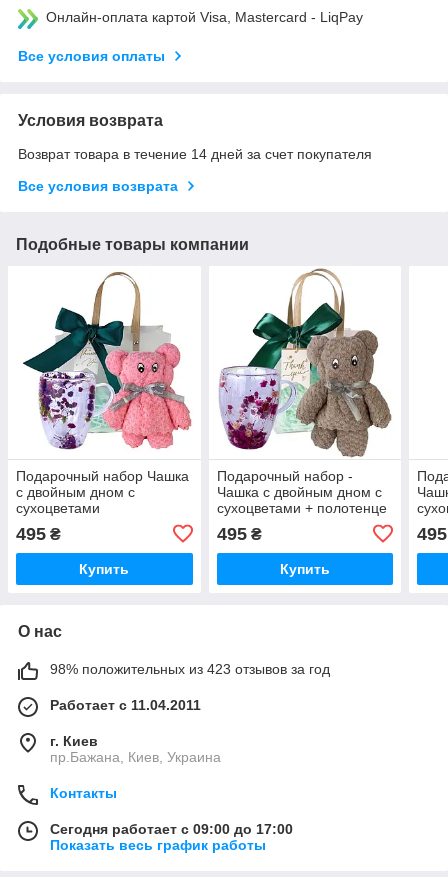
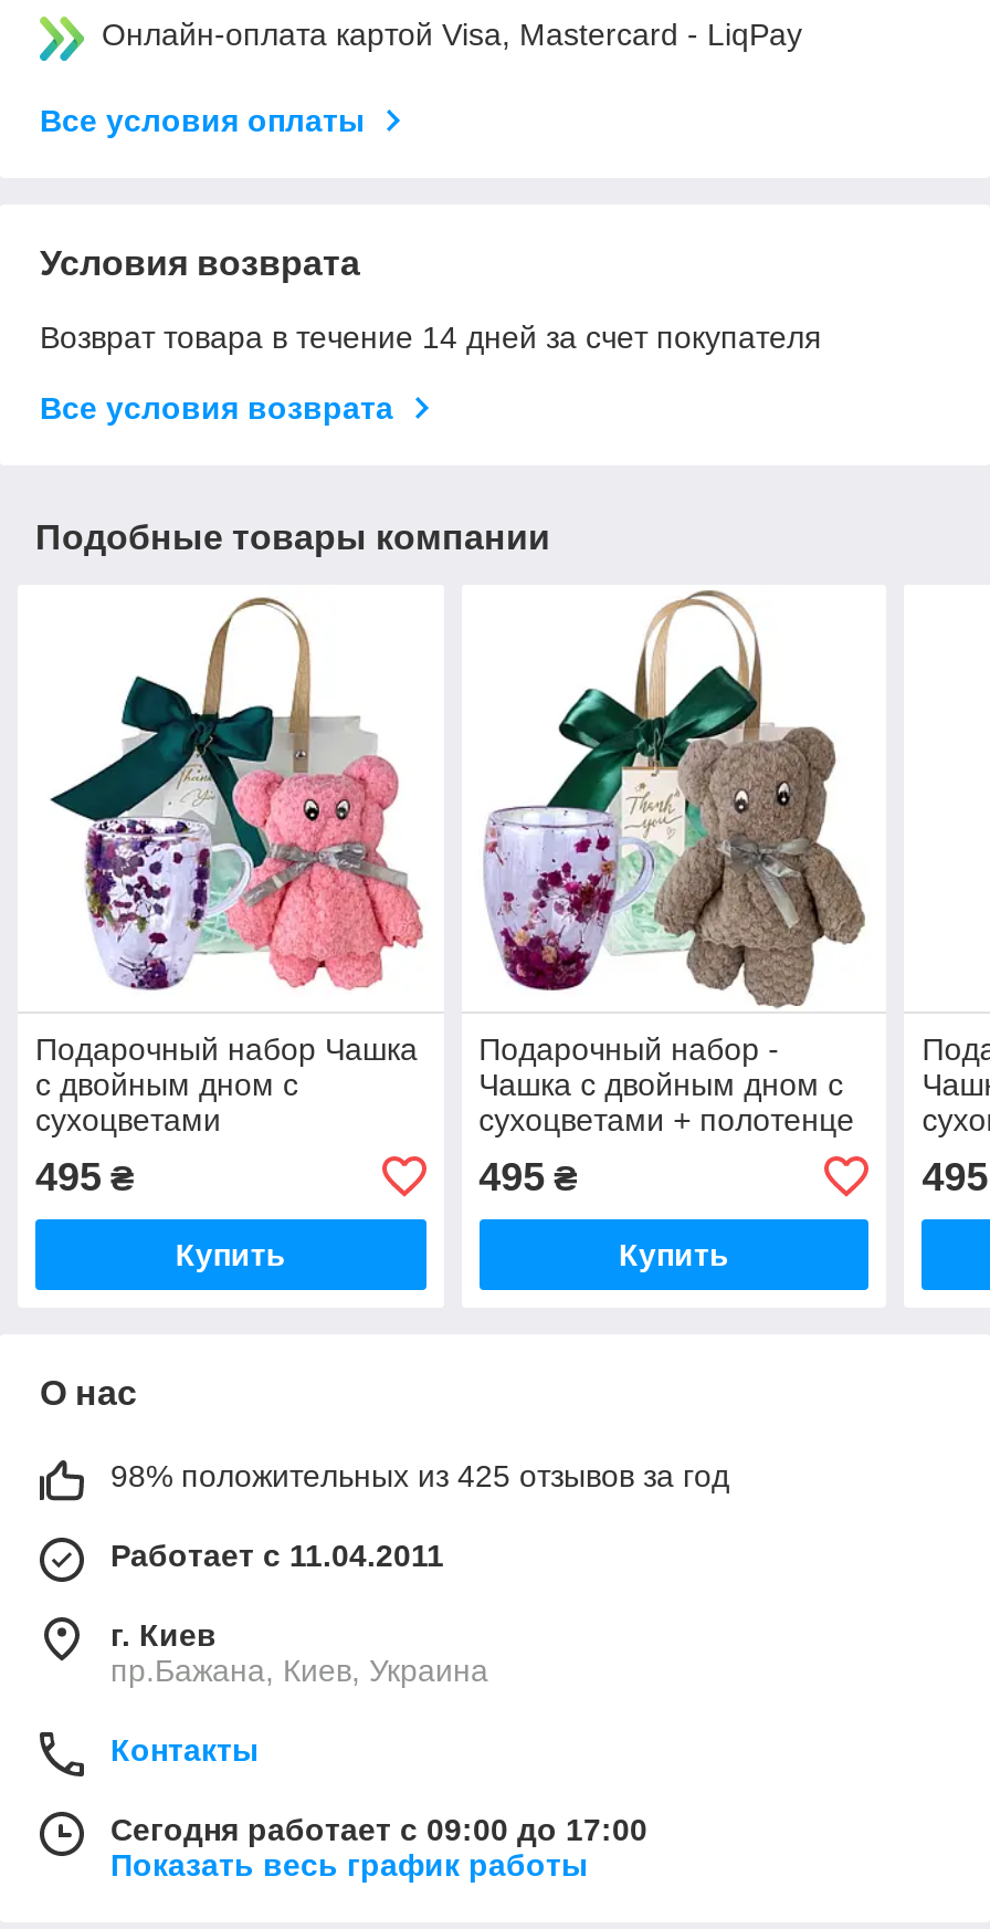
[50,661,330,677] 98% положительных из 423 отзывов за год -> [110,1458,729,1493] 98% положительных из 425 отзывов за год

